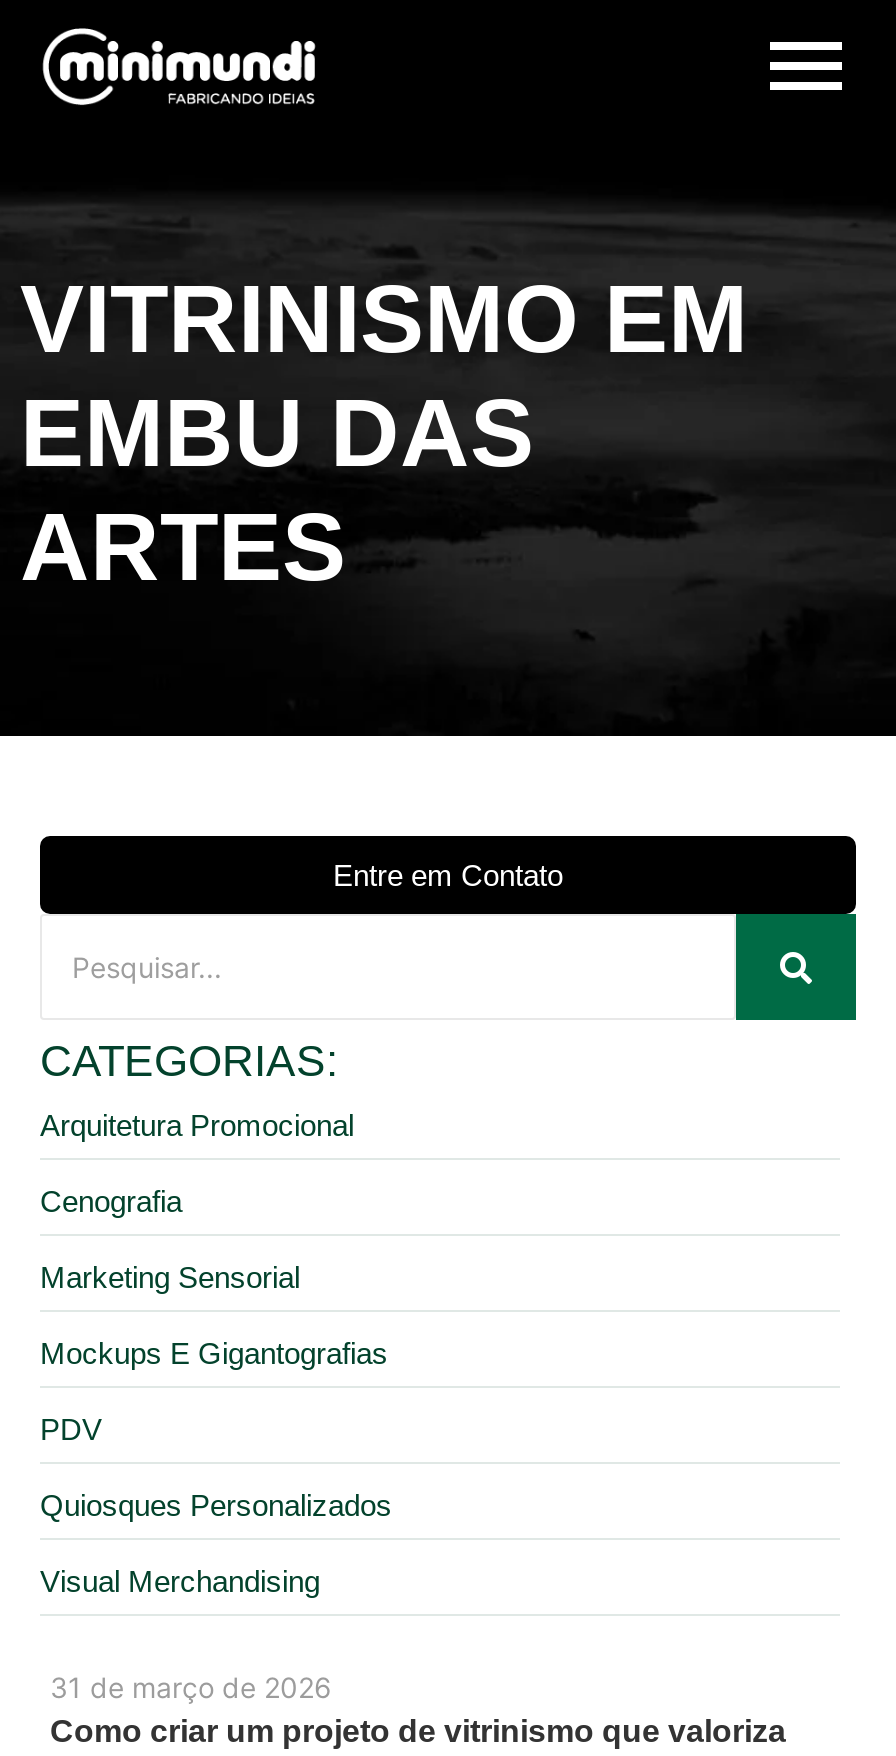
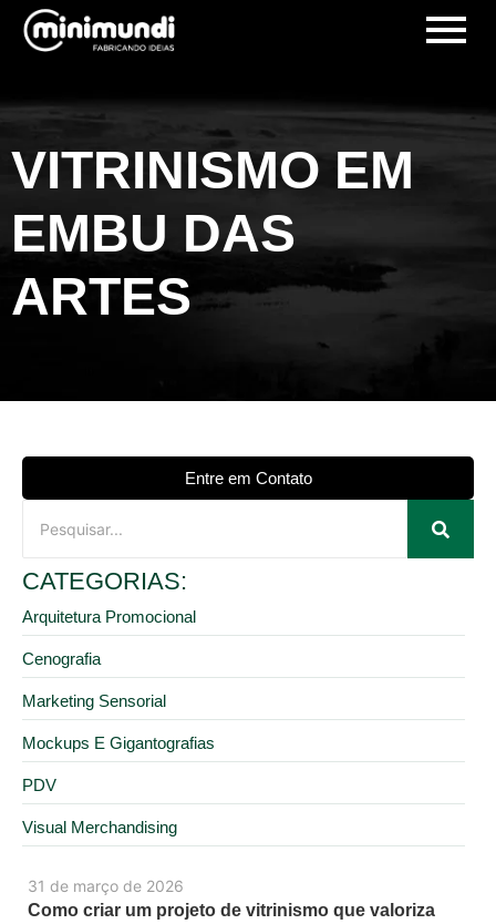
[40,1488,392,1522] Quiosques Personalizados -> none

